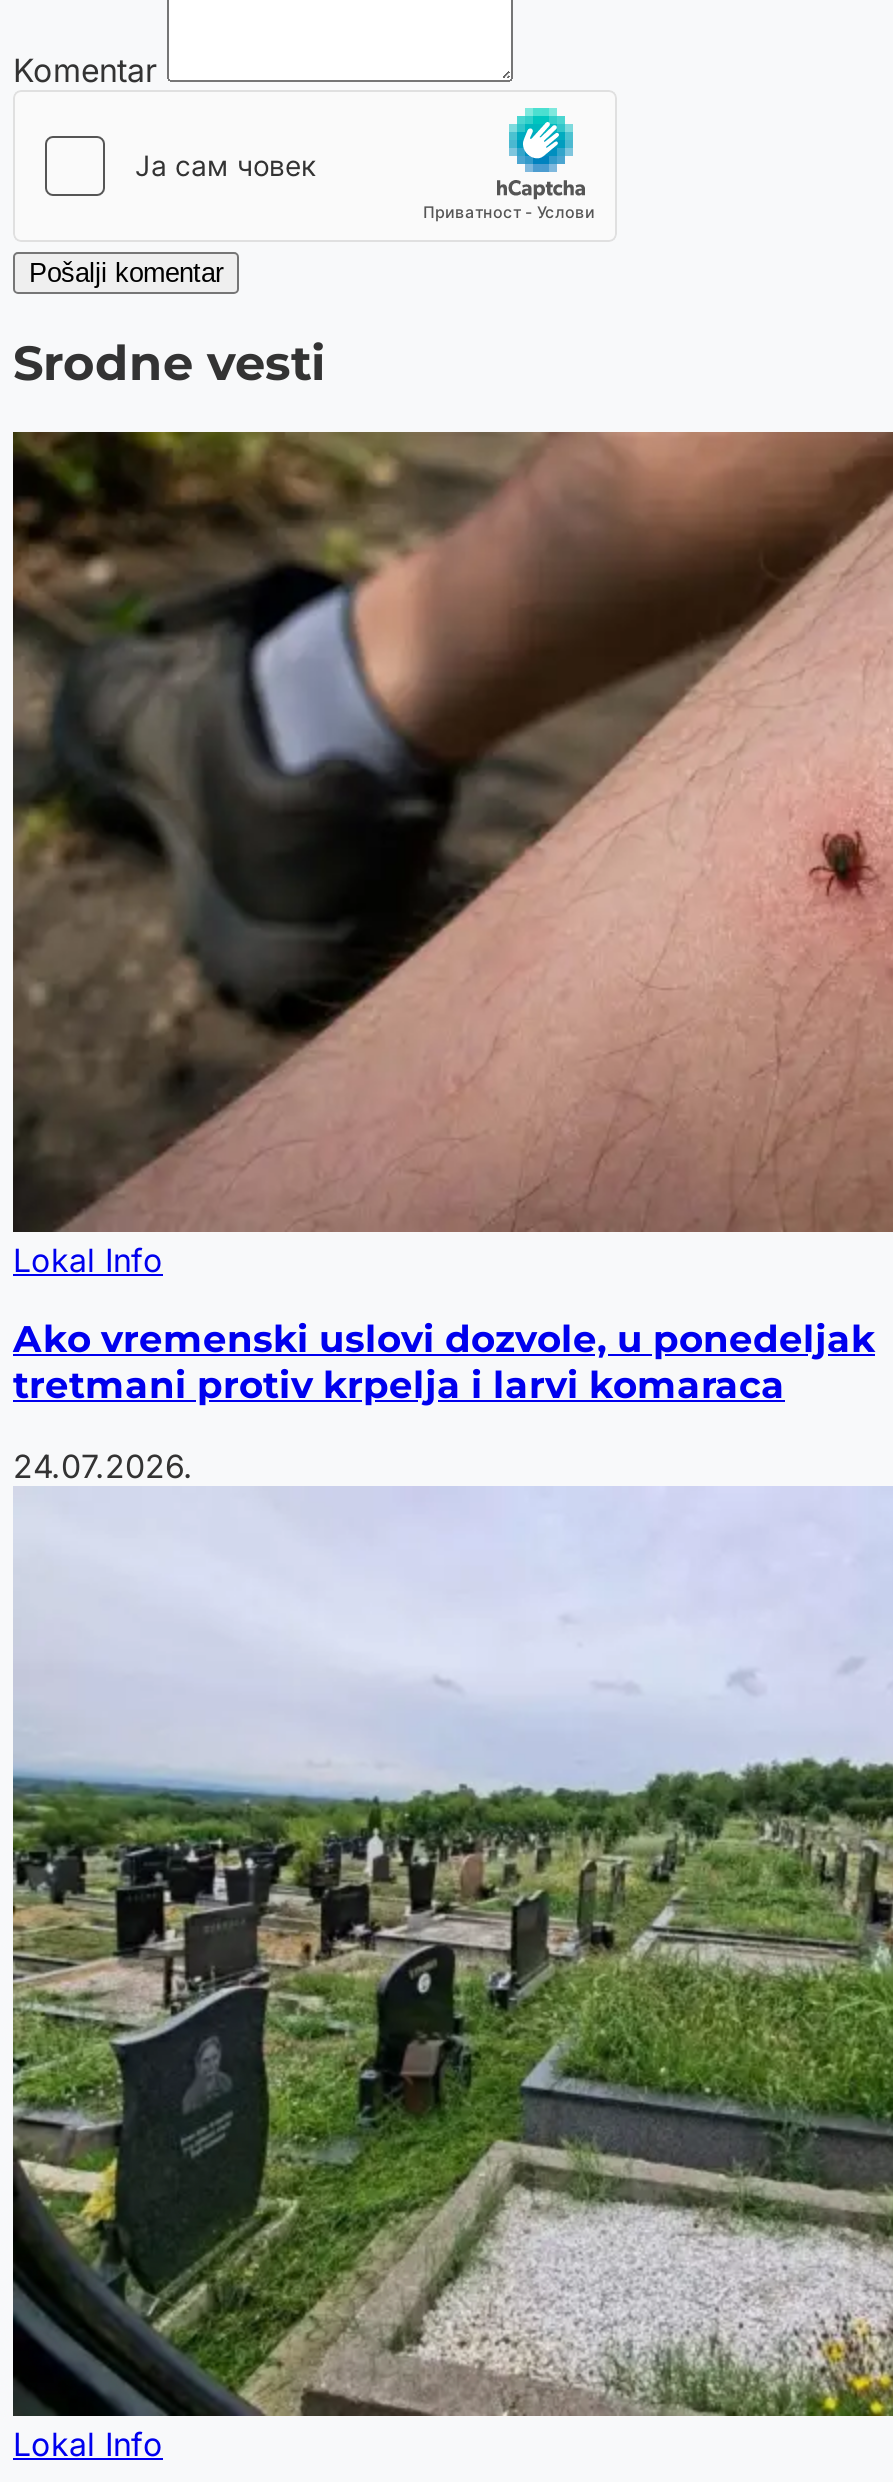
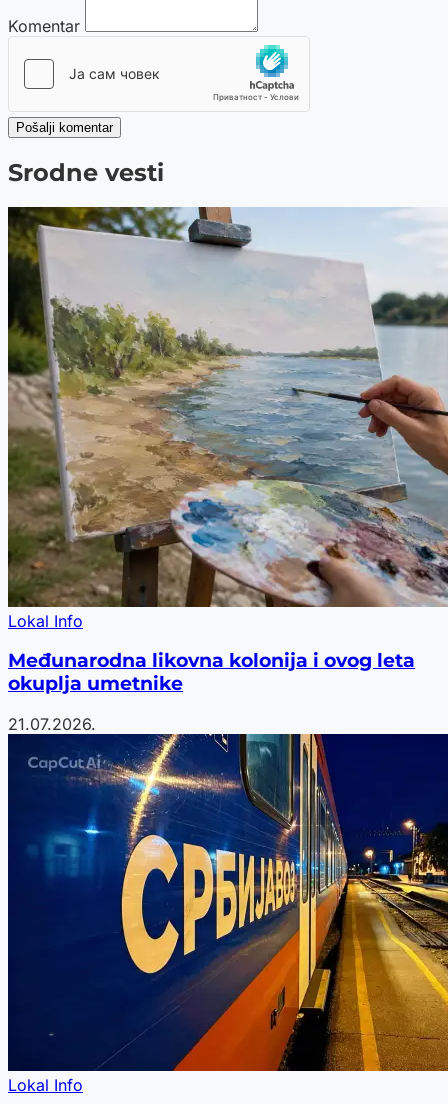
[11,430,887,1232] [image] -> [7,207,445,608] [image]
[13,1317,875,1409] Ako vremenski uslovi dozvole, u ponedeljak | tretmani protiv krpelja i larvi komaraca -> [8,649,415,695] Međunarodna likovna kolonija i ovog leta | okuplja umetnike
[11,1446,887,2418] [image] | 24.07.2026. -> [7,714,445,1072] [image] | 21.07.2026.

